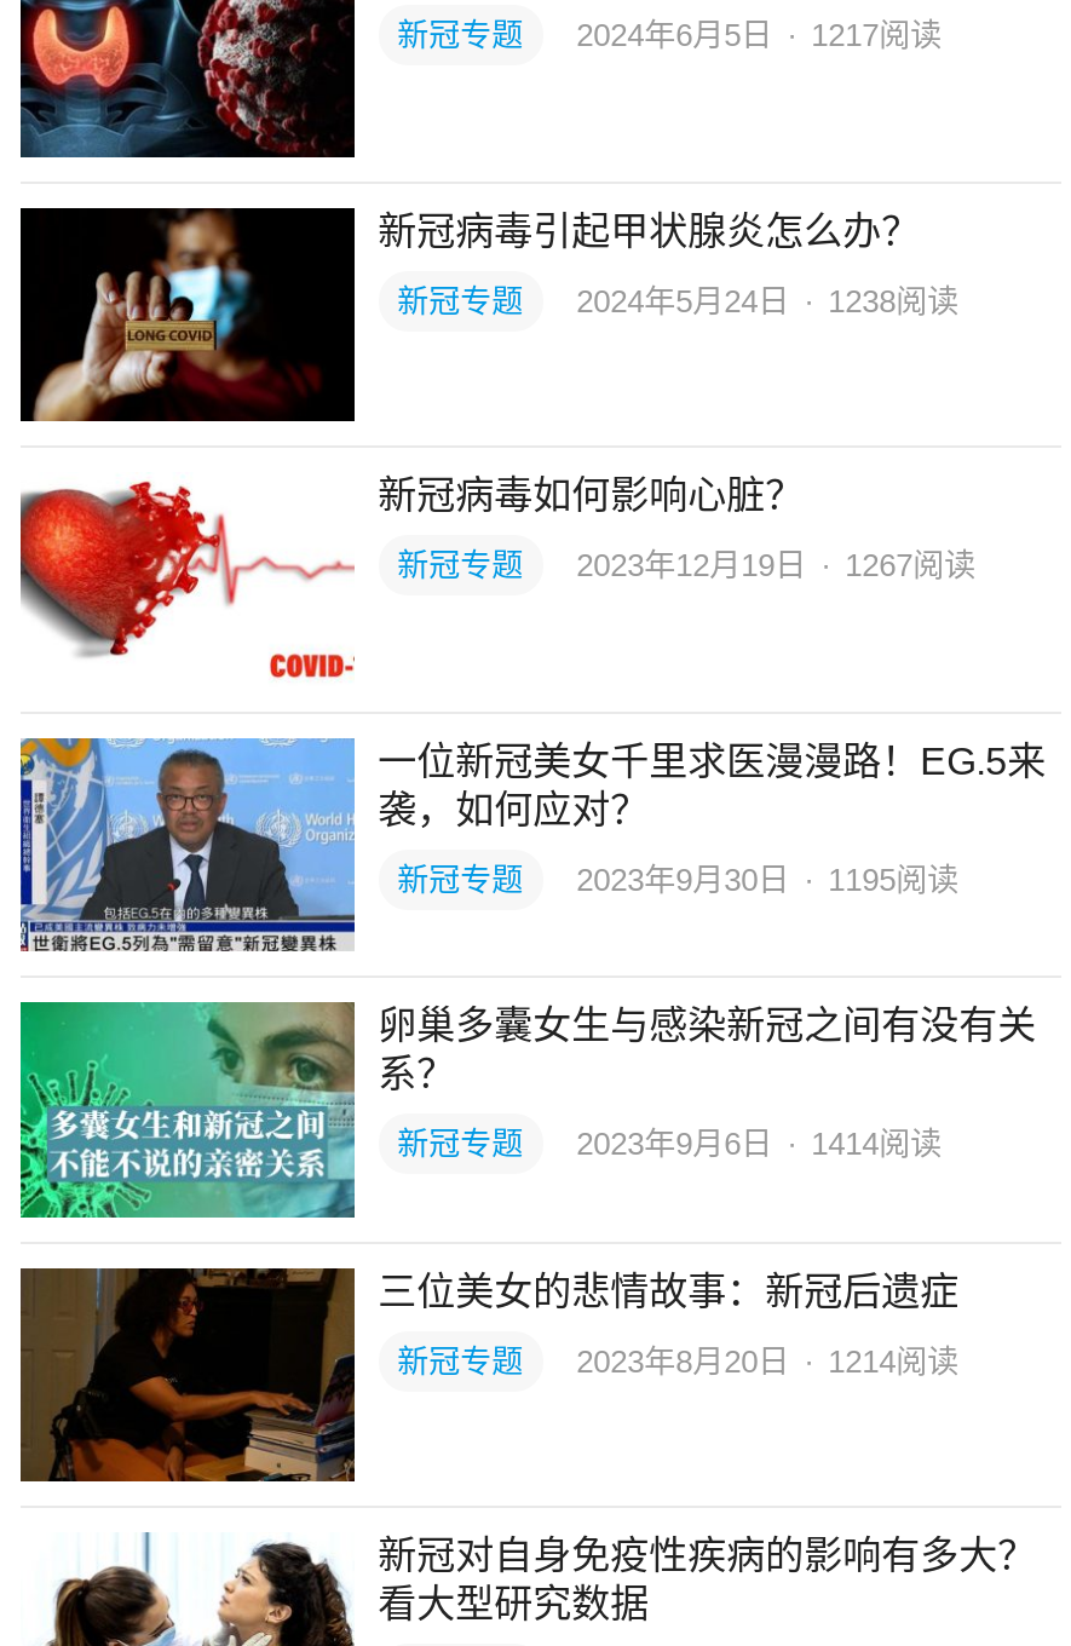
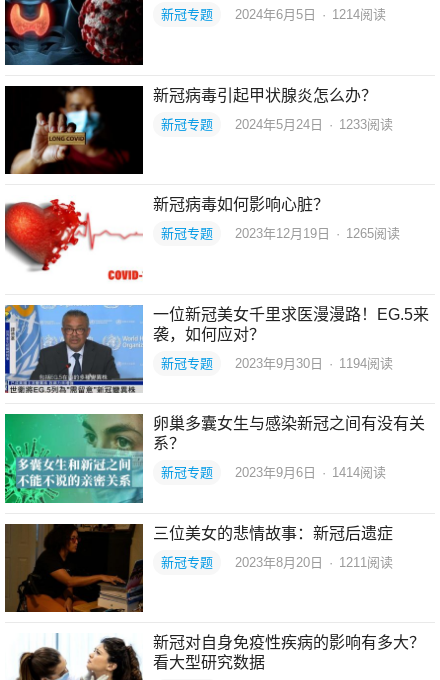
[397,17,942,54] 新冠专题 2024年6月5日 · 1217阅读 -> [161,7,386,22] 新冠专题 2024年6月5日 · 1214阅读
[397,282,959,319] 新冠专题 2024年5月24日 · 1238阅读 -> [161,117,393,132] 新冠专题 2024年5月24日 · 1233阅读
[397,548,976,584] 新冠专题 2023年12月19日 · 1267阅读 -> [161,226,400,241] 新冠专题 2023年12月19日 · 1265阅读
[397,861,959,897] 新冠专题 2023年9月30日 · 1195阅读 -> [161,356,393,371] 新冠专题 2023年9月30日 · 1194阅读
[397,1342,959,1379] 新冠专题 2023年8月20日 · 1214阅读 -> [161,555,393,570] 新冠专题 2023年8月20日 · 1211阅读

